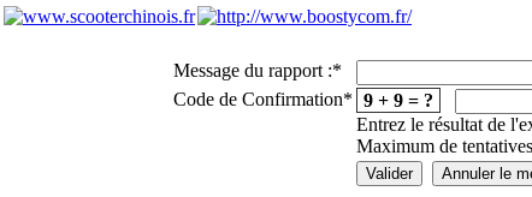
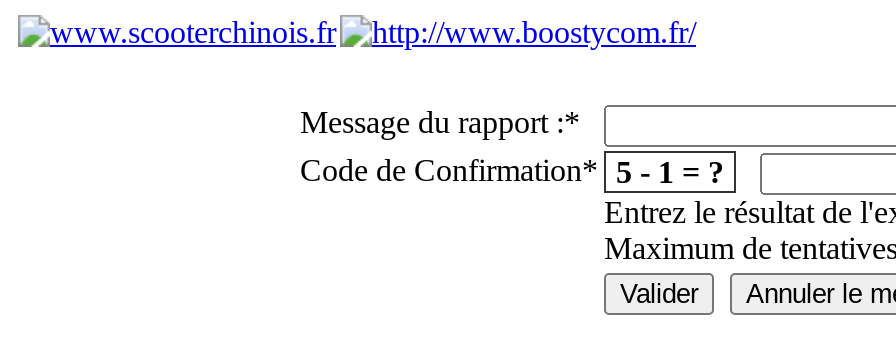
[173,89,433,111] Code de Confirmation* 9 + 9 = ? -> [300,153,724,189] Code de Confirmation* 5 - 1 = ?

